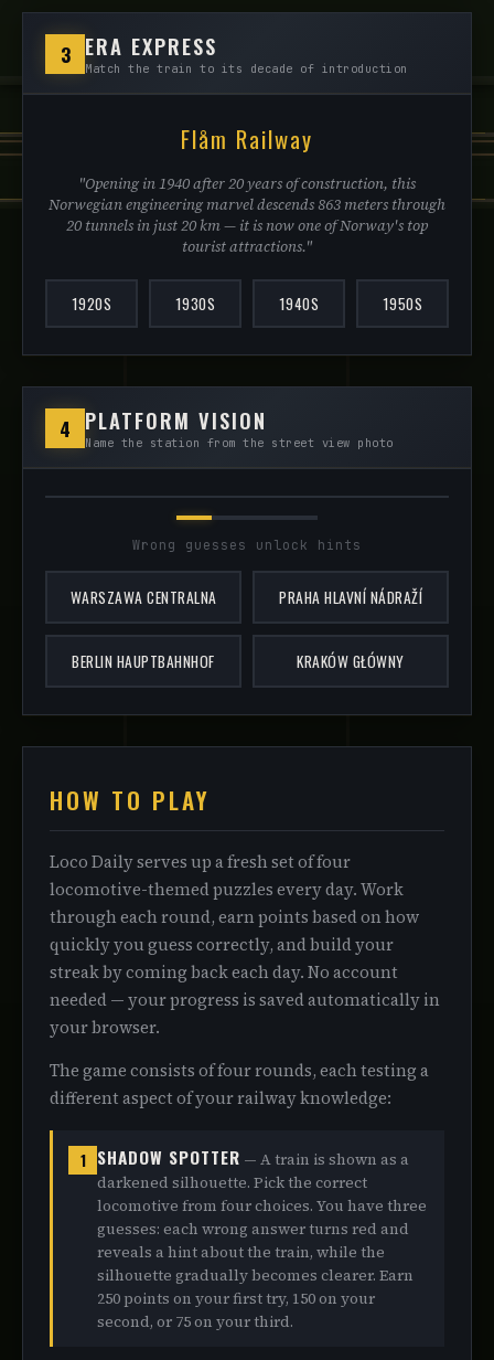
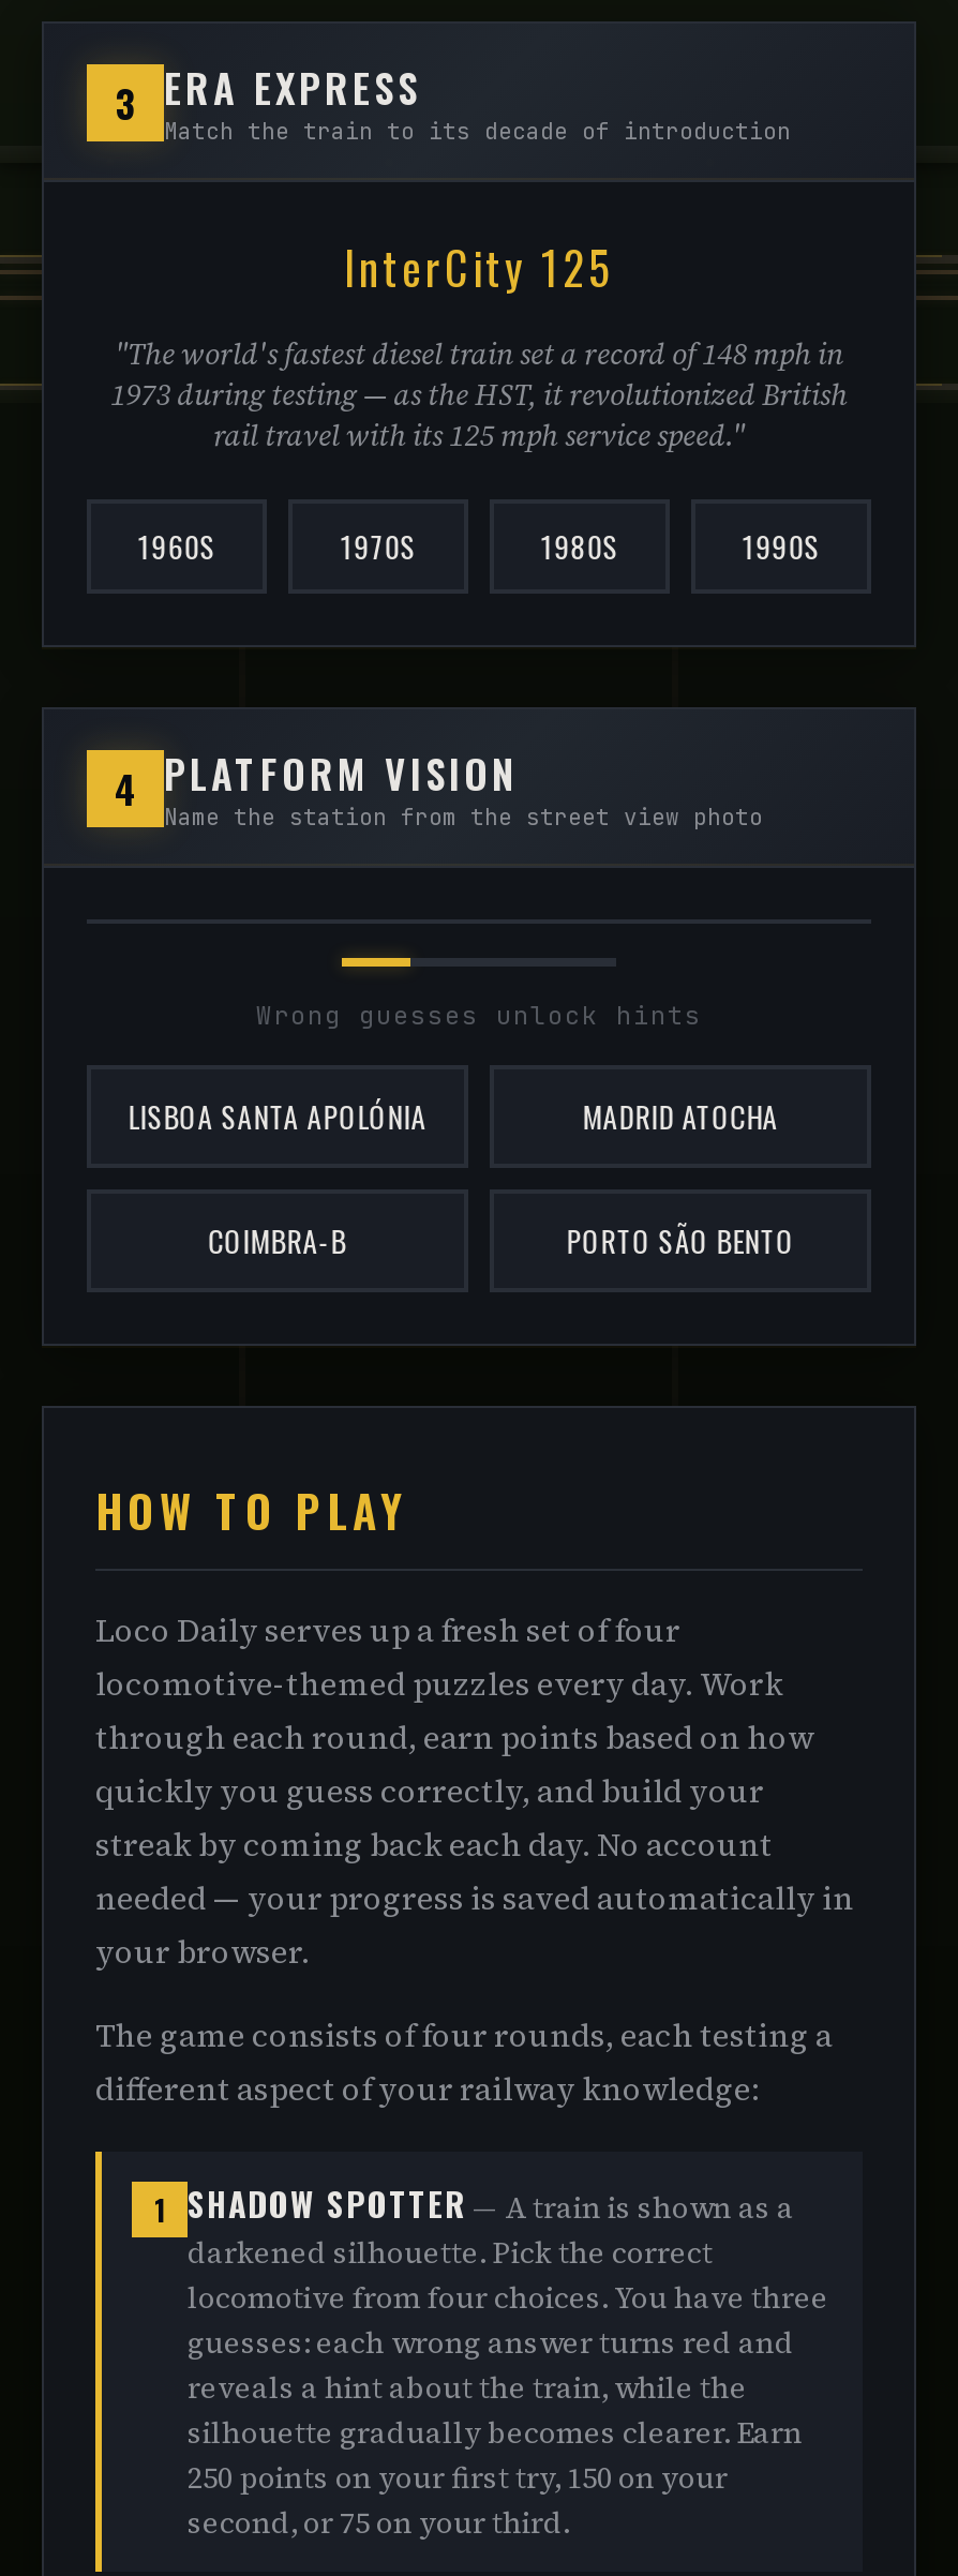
[181,121,313,156] Flåm Railway -> [344,234,614,300] InterCity 125
[49,173,445,257] "Opening in 1940 after 20 years of construction, this | Norwegian engineering marvel descends 863 meters through | 20 tunnels in just 20 km — it is now one of Norway's top | tourist attractions." -> [110,334,848,456] "The world's fastest diesel train set a record of 148 mph in | 1973 during testing — as the HST, it revolutionized British | rail travel with its 125 mph service speed."
[71,293,423,315] 1920S | 1930S | 1940S | 1950S -> [138,525,820,568] 1960S | 1970S | 1980S | 1990S
[70,586,422,608] WARSZAWA CENTRALNA | PRAHA HLAVNÍ NÁDRAŽÍ -> [128,1095,779,1138] LISBOA SANTA APOLÓNIA | MADRID ATOCHA
[72,650,404,672] BERLIN HAUPTBAHNHOF | KRAKÓW GŁÓWNY -> [209,1219,794,1262] COIMBRA-B | PORTO SÃO BENTO

